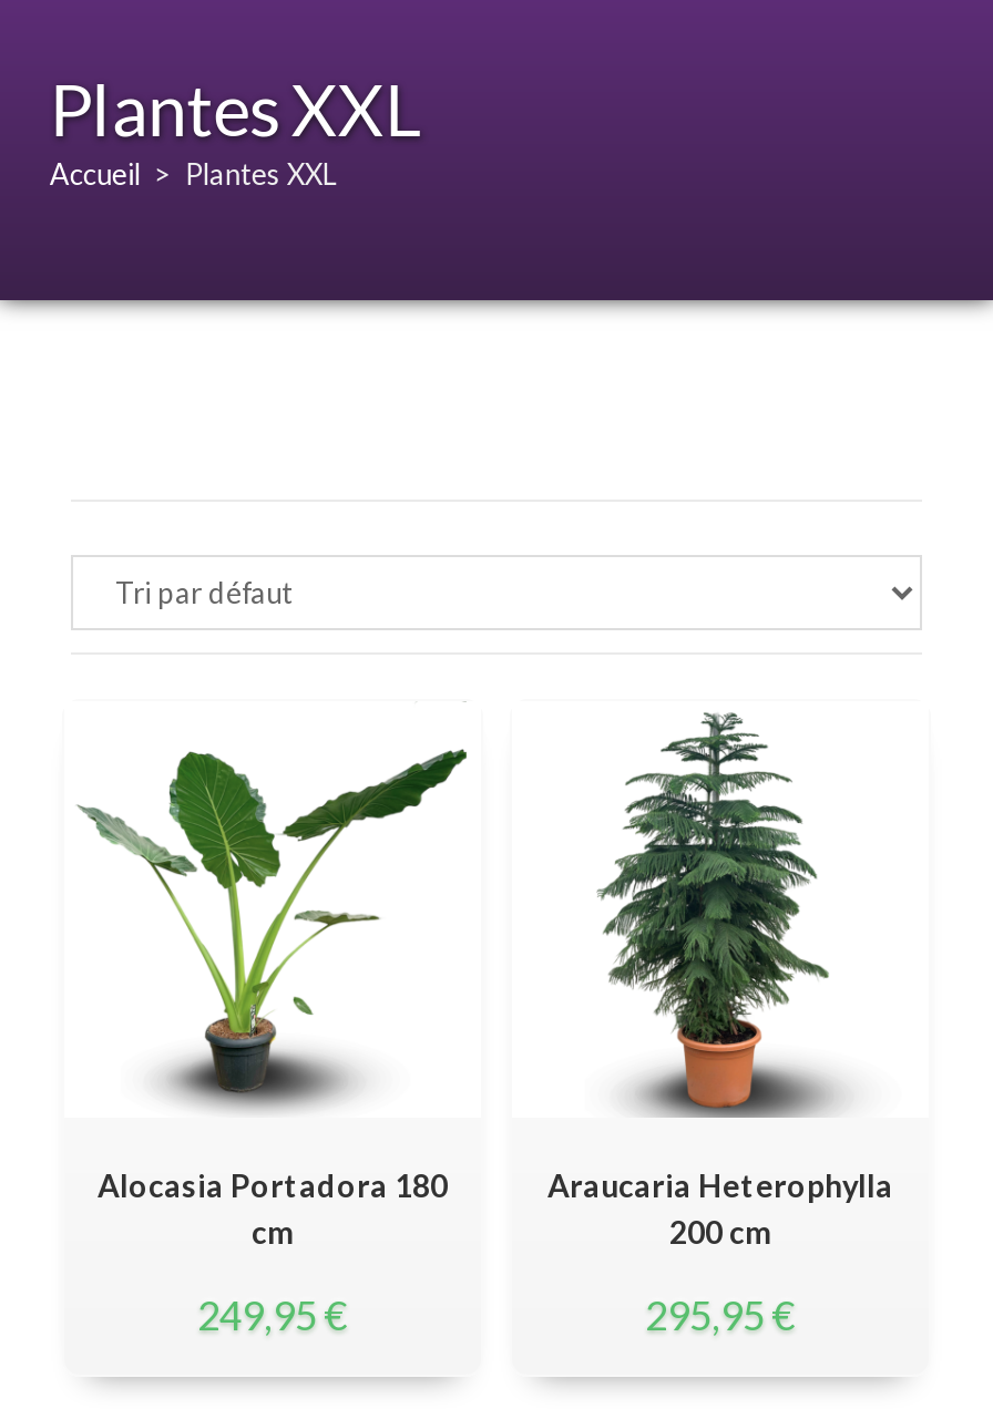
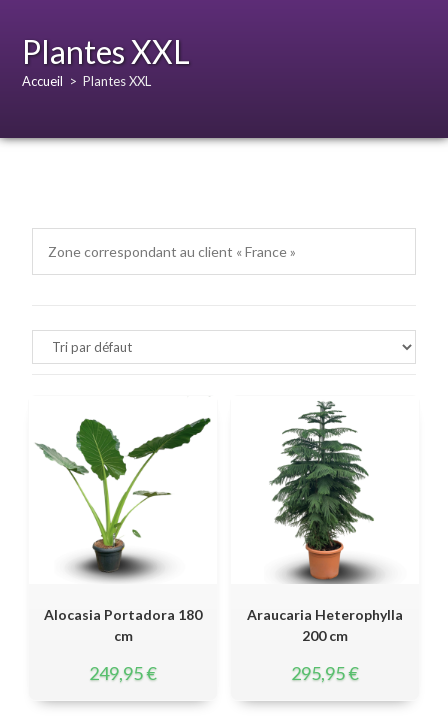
none -> [48,243,296,260] Zone correspondant au client « France »

